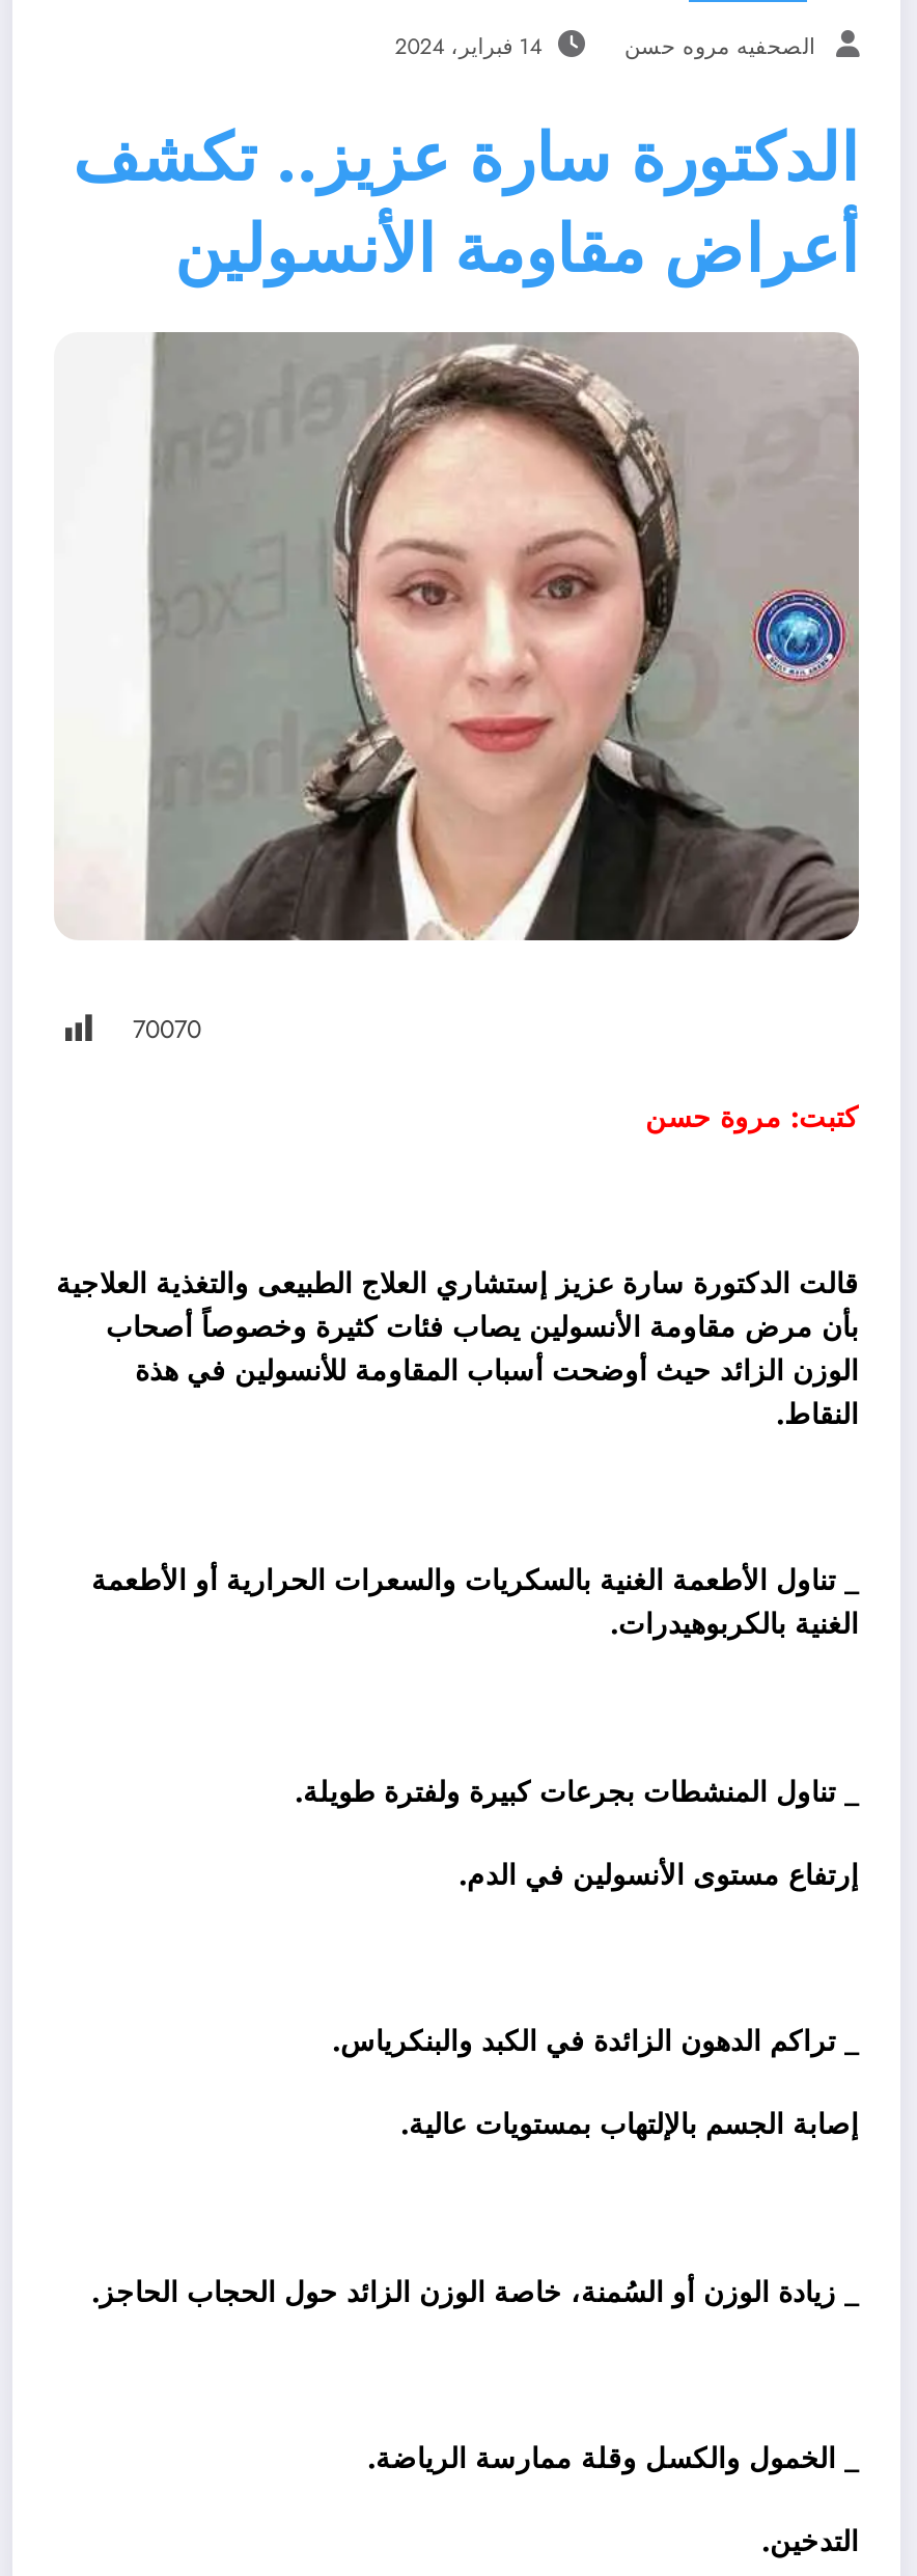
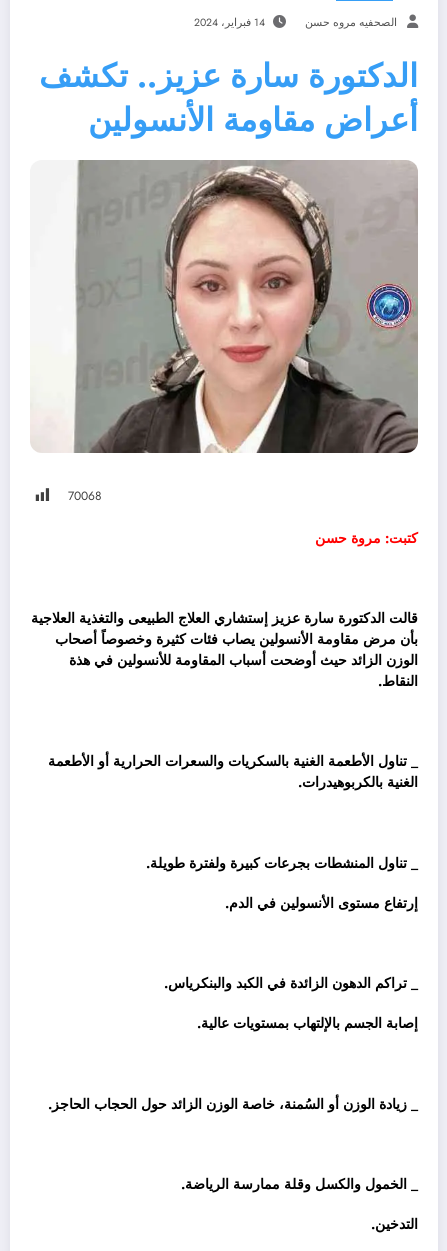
[133,1012,201,1049] 70070 -> [68,487,102,505] 70068

